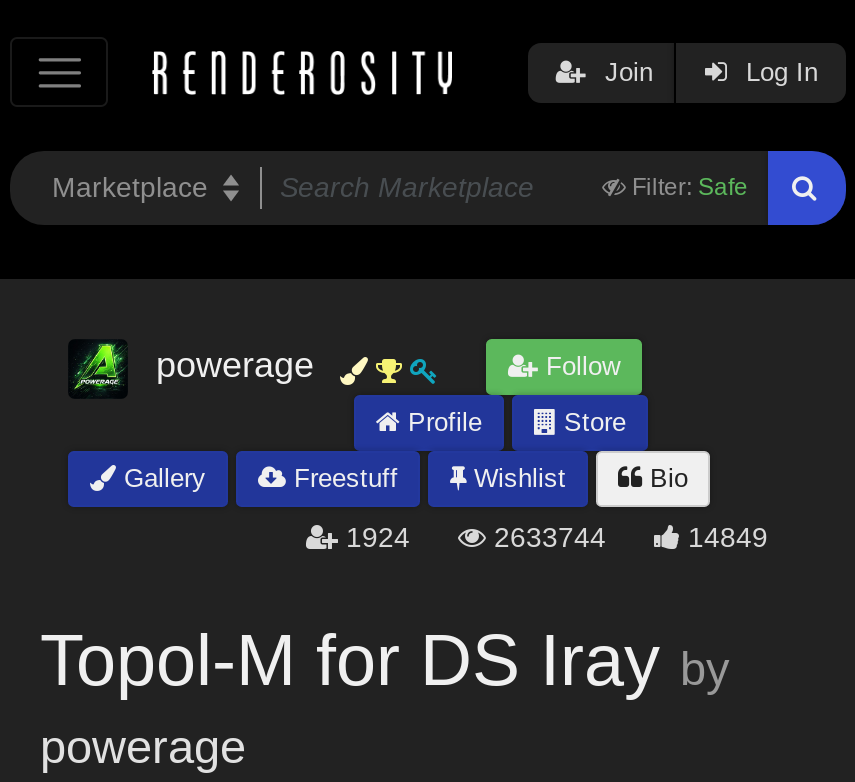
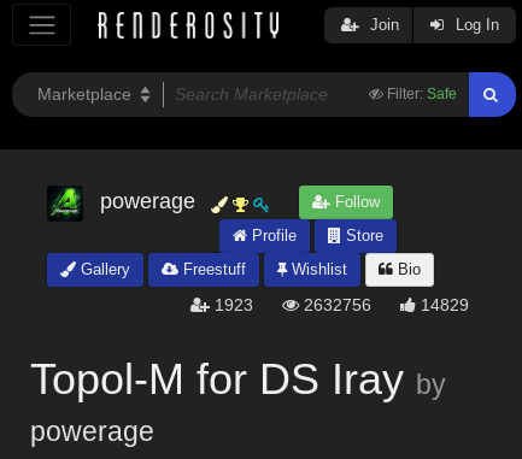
[338,521,410,553] 1924 -> [210,295,253,315] 1923
[486,521,606,553] 2633744 -> [299,295,371,315] 2632756
[680,521,768,553] 14849 -> [416,295,469,315] 14829

